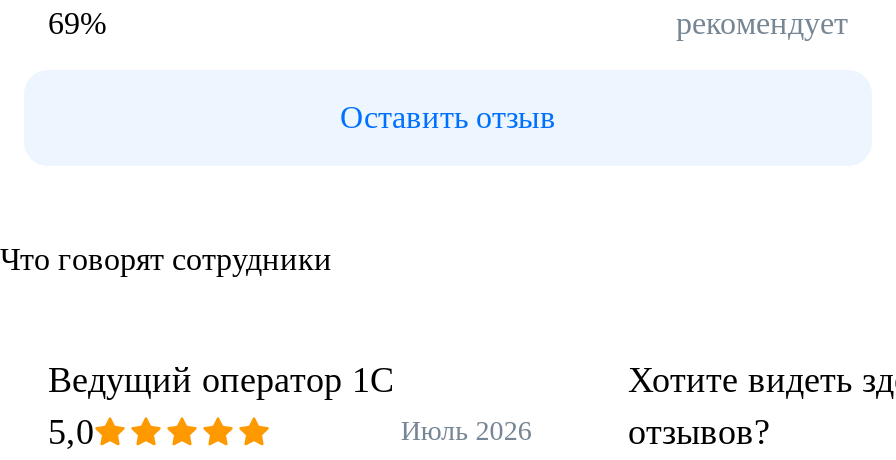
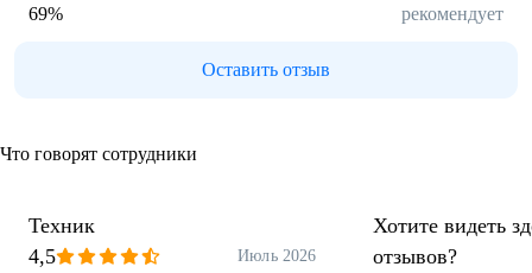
[48,360,394,452] Ведущий оператор 1С | 5,0 -> [28,214,95,268] Техник | 4,5

